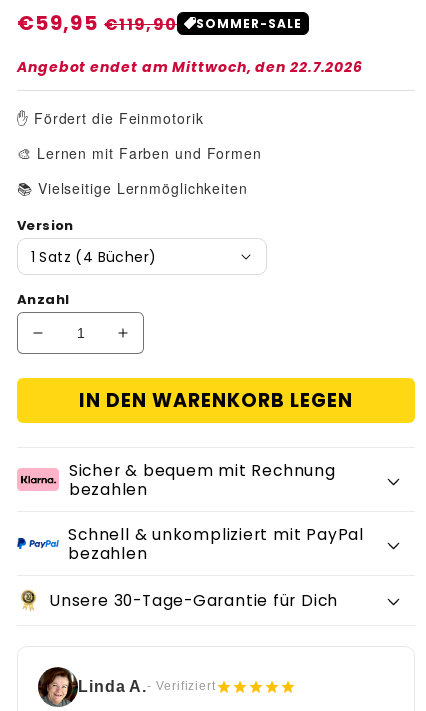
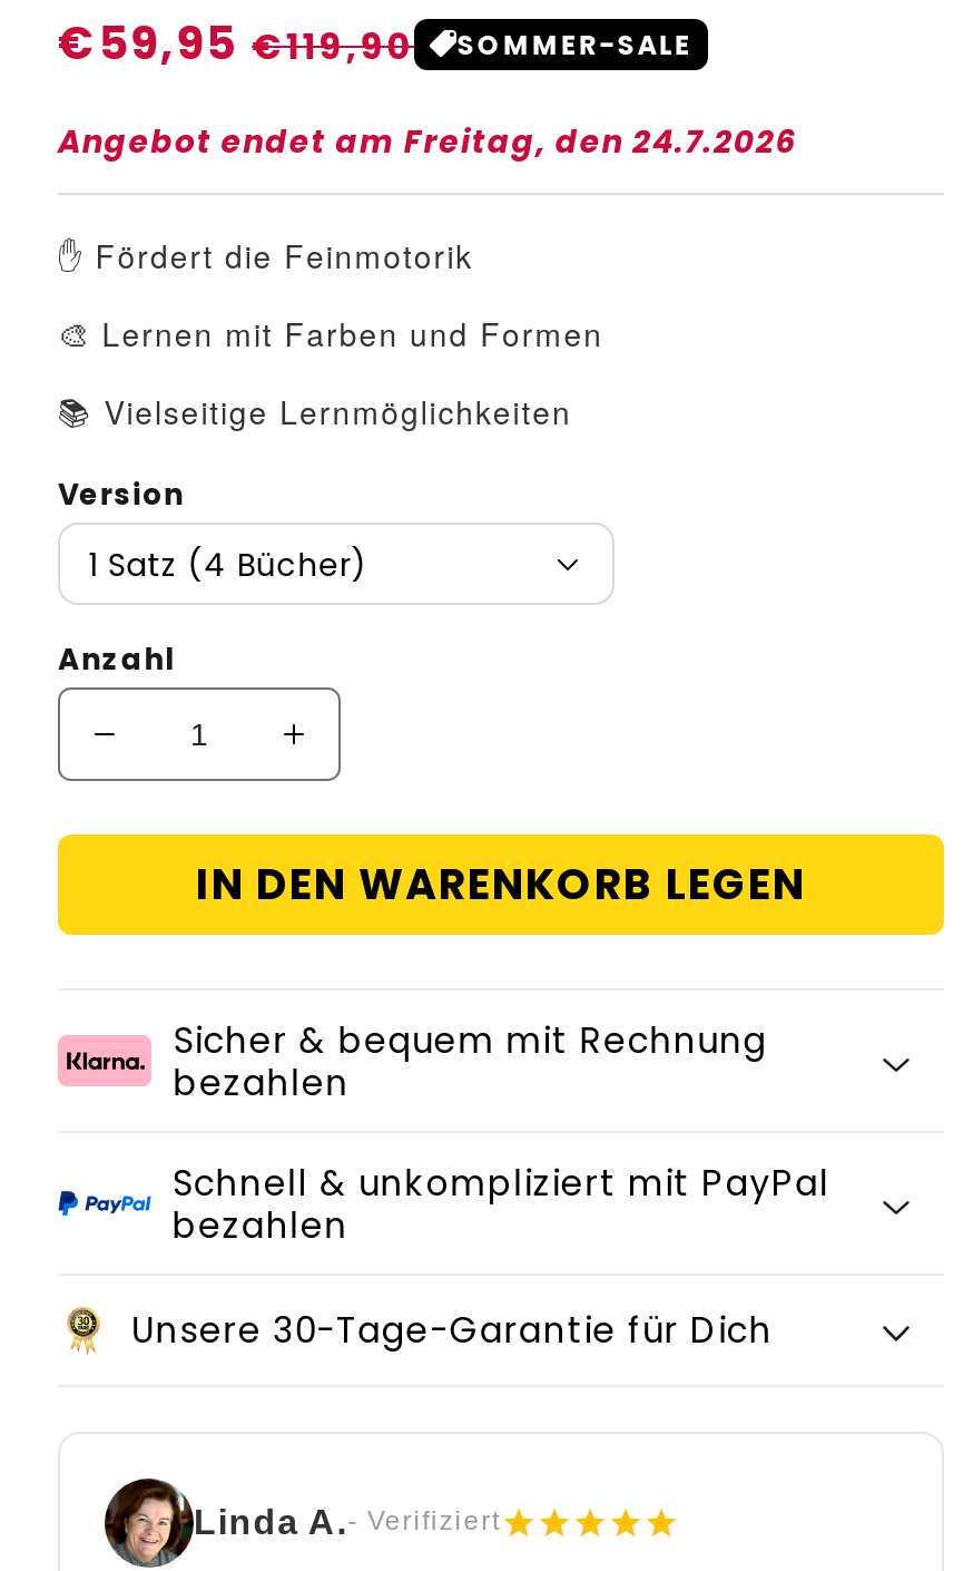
[17,57,363,77] Angebot endet am Mittwoch, den 22.7.2026 -> [58,120,797,164] Angebot endet am Freitag, den 24.7.2026

